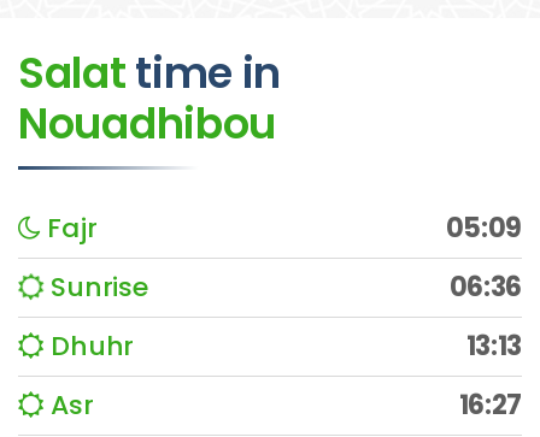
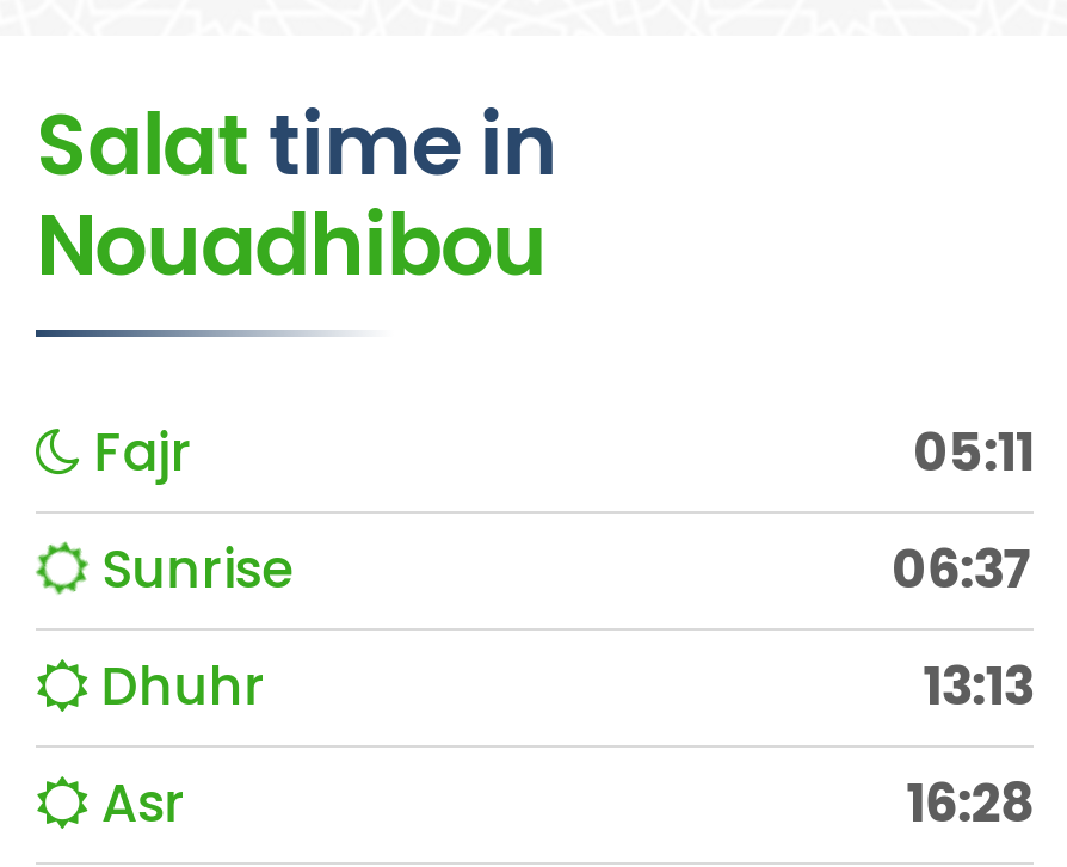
[445,209,522,247] 05:09 -> [913,416,1034,490] 05:11
[449,268,522,306] 06:36 -> [892,533,1034,607] 06:37
[459,386,522,424] 16:27 -> [906,767,1034,841] 16:28

